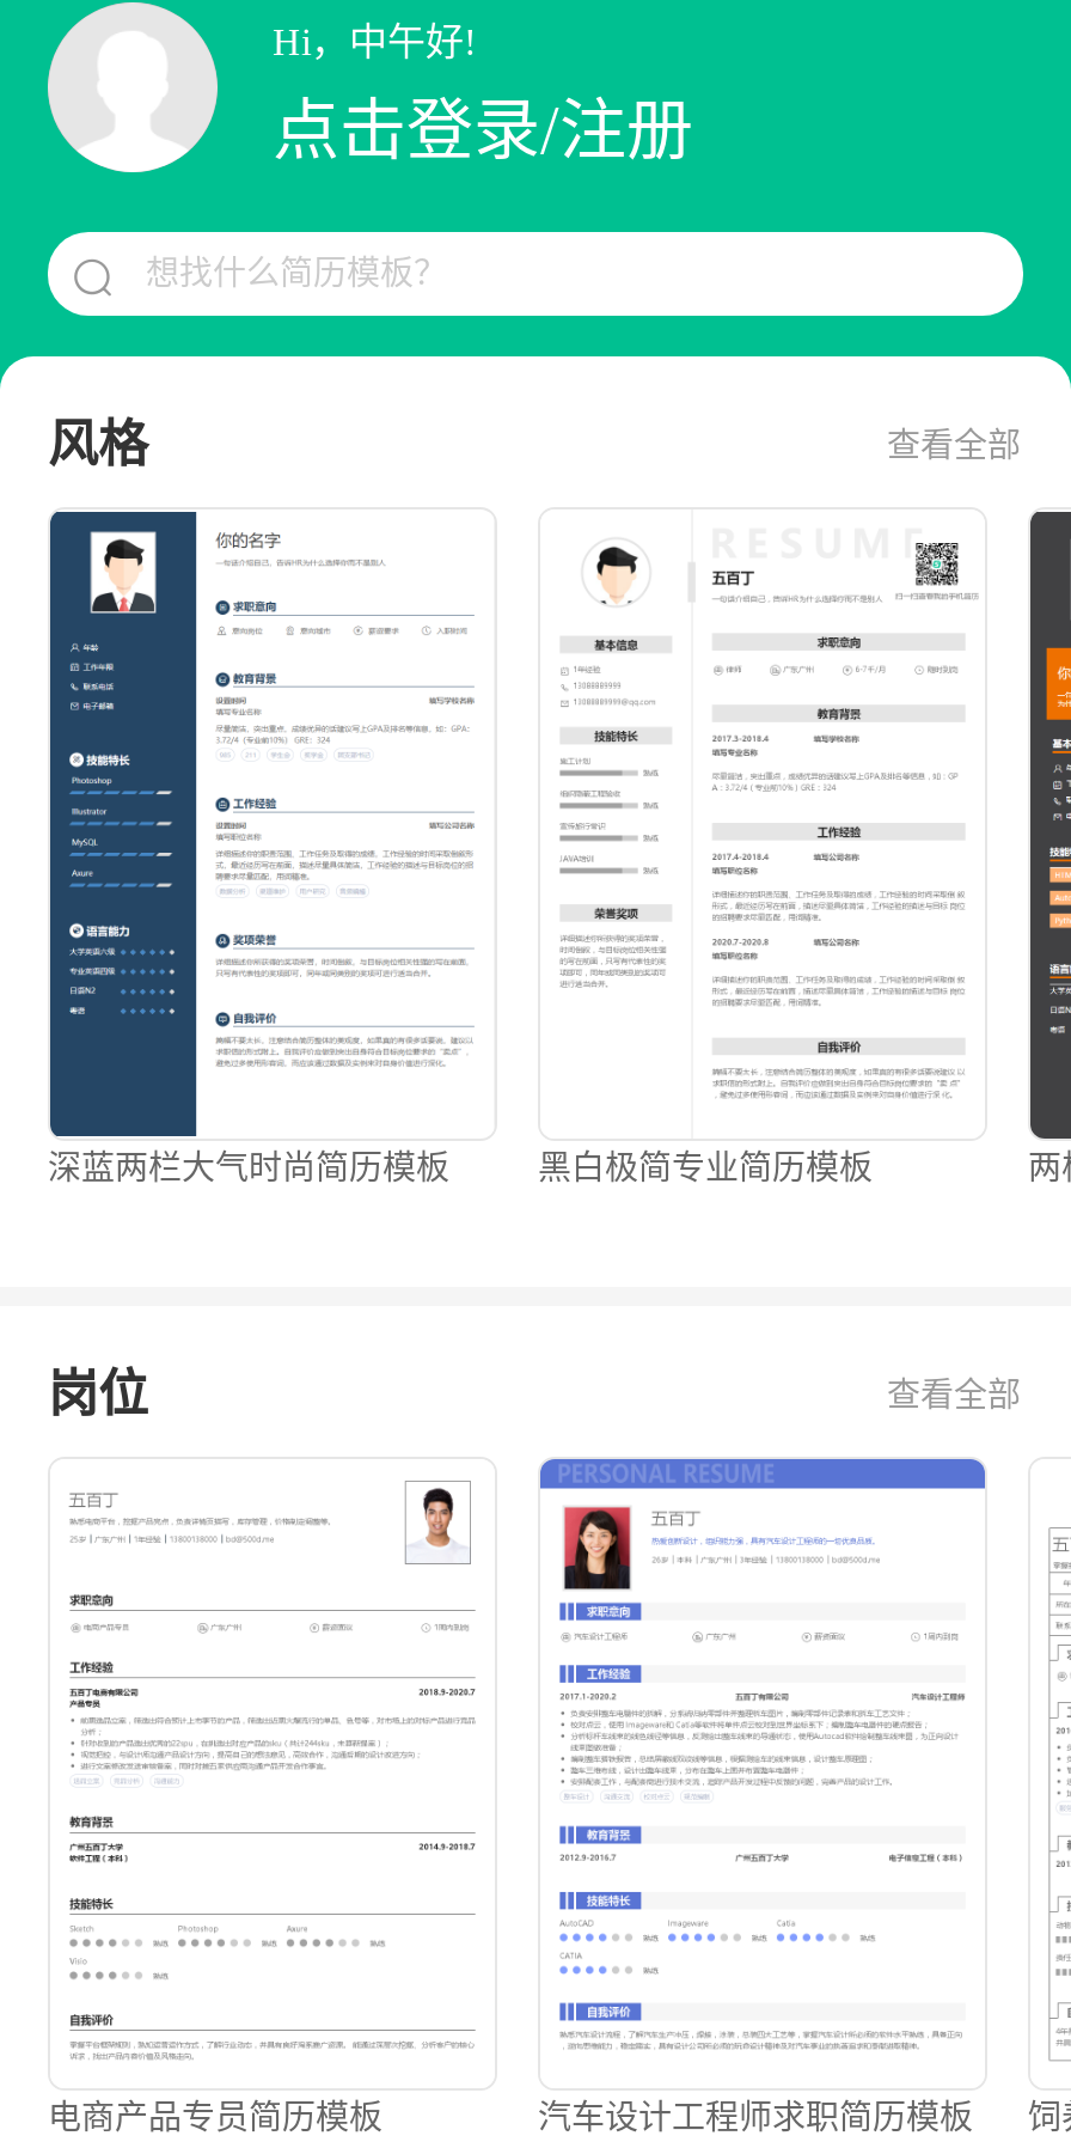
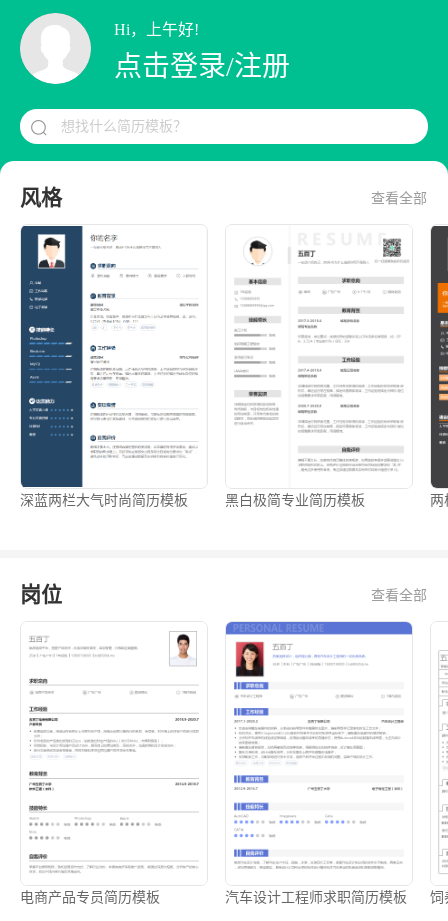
[273,22,476,62] Hi，中午好! -> [114,21,199,38] Hi，上午好!

